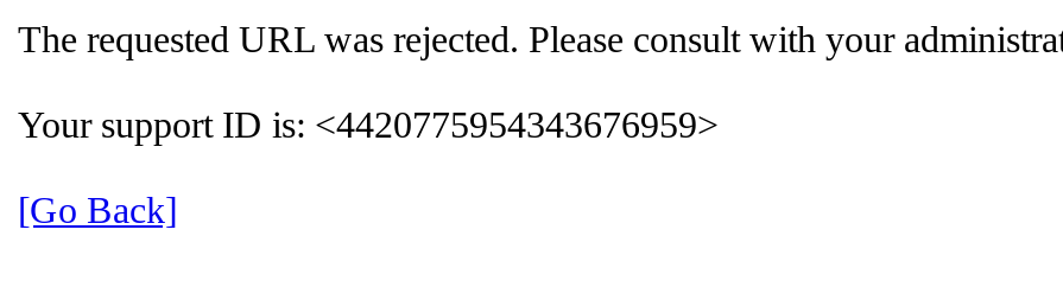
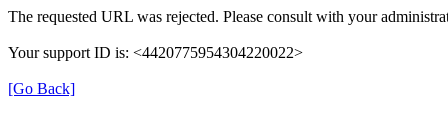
[18,104,719,145] Your support ID is: <4420775954343676959> -> [8,44,303,61] Your support ID is: <4420775954304220022>

